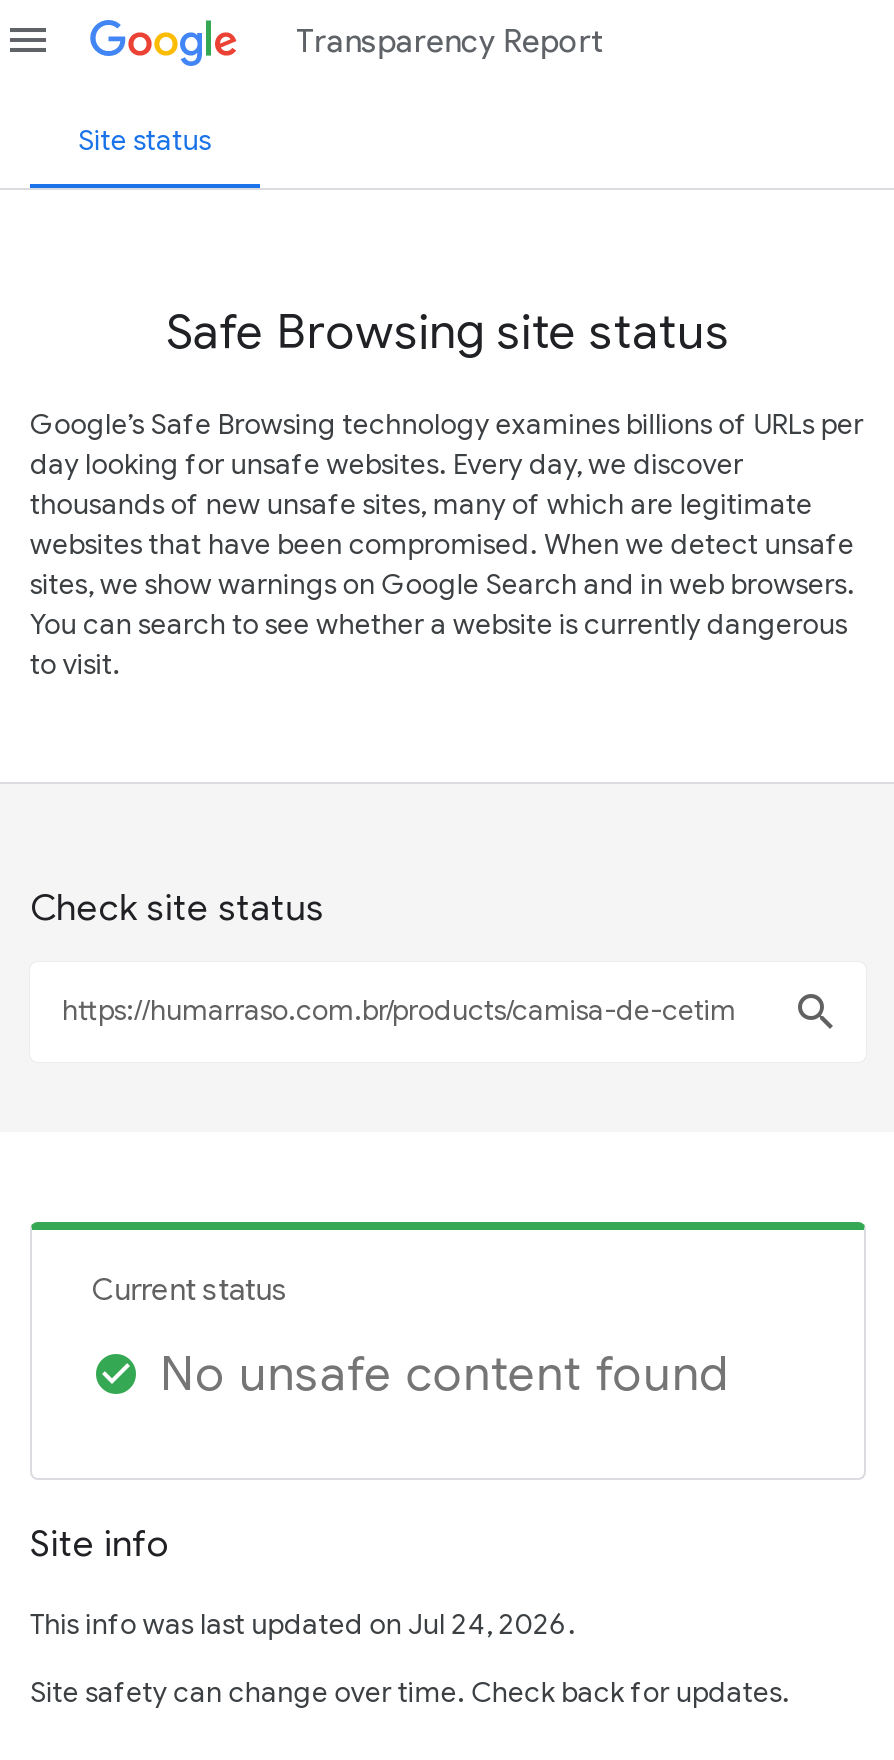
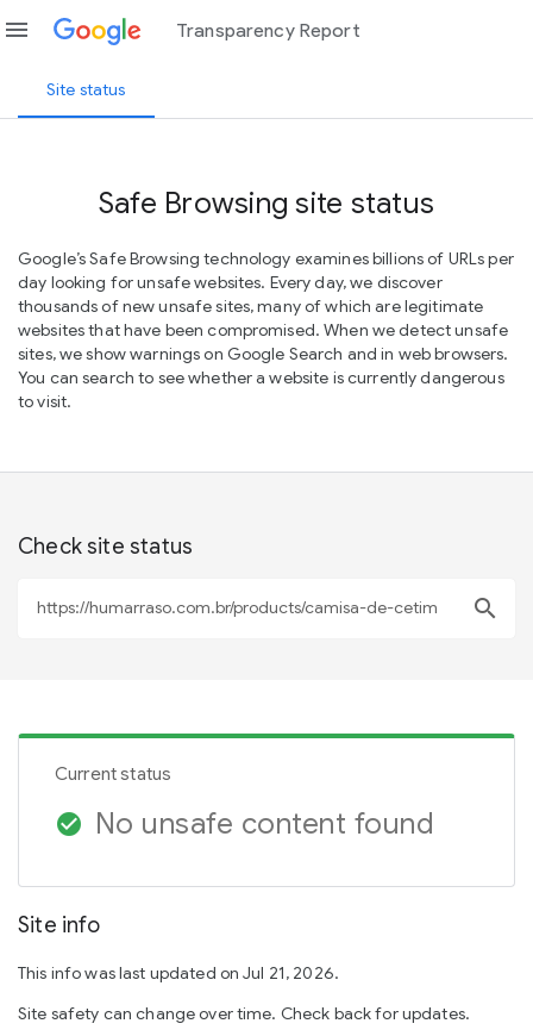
[30,1606,576,1642] This info was last updated on Jul 24, 2026. -> [18,962,339,983] This info was last updated on Jul 21, 2026.

